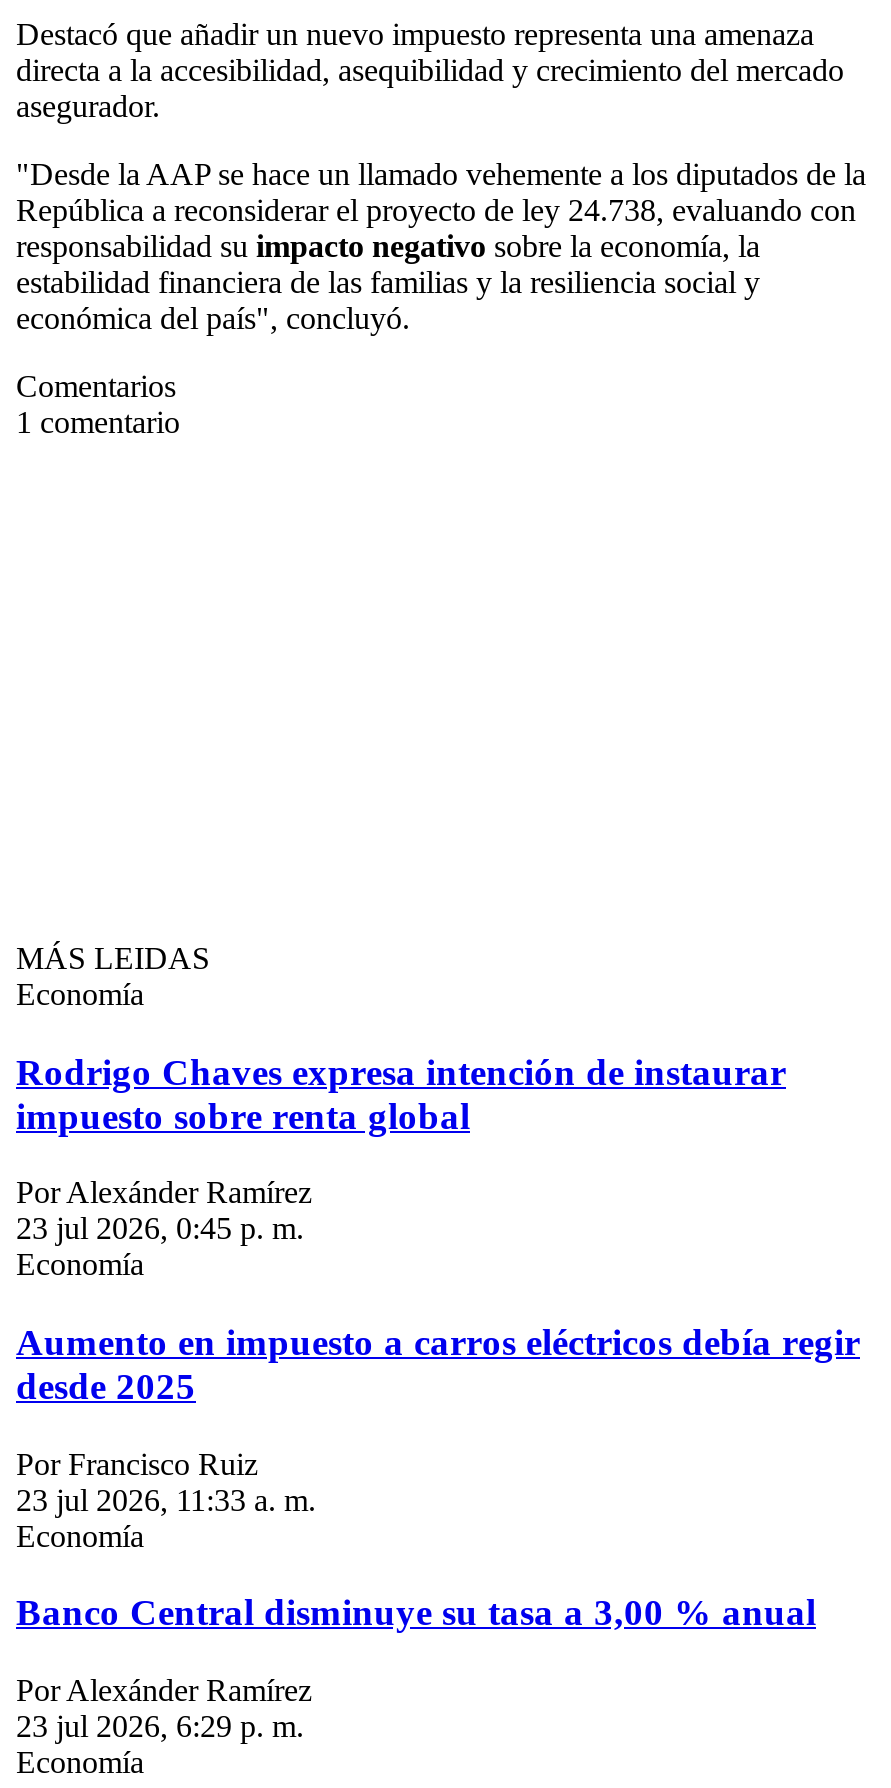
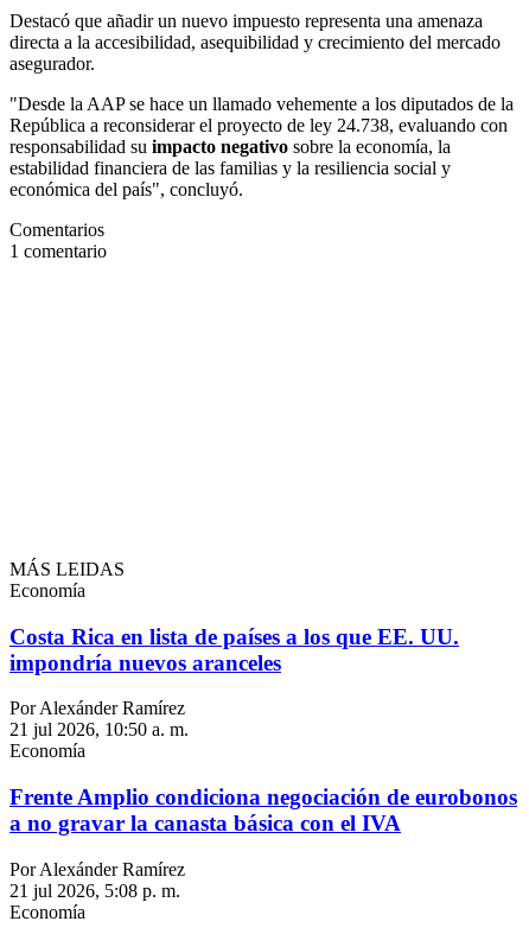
[16,1050,786,1136] Rodrigo Chaves expresa intención de instaurar | impuesto sobre renta global -> [9,624,459,675] Costa Rica en lista de países a los que EE. UU. | impondría nuevos aranceles
[16,1211,304,1245] 23 jul 2026, 0:45 p. m. -> [9,719,189,740] 21 jul 2026, 10:50 a. m.
[16,1321,860,1634] Aumento en impuesto a carros eléctricos debía regir | desde 2025 | Por Francisco Ruiz | 23 jul 2026, 11:33 a. m. | Economía | Banco Central disminuye su tasa a 3,00 % anual -> [9,784,517,835] Frente Amplio condiciona negociación de eurobonos | a no gravar la canasta básica con el IVA
[16,1709,304,1743] 23 jul 2026, 6:29 p. m. -> [9,880,180,900] 21 jul 2026, 5:08 p. m.

